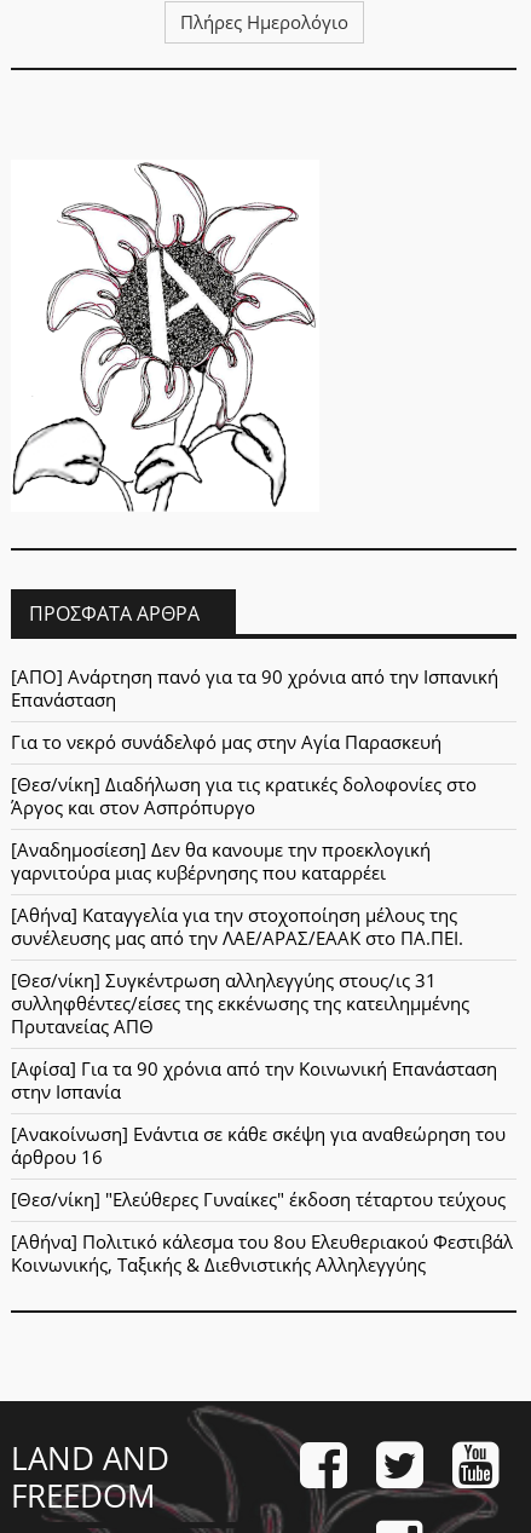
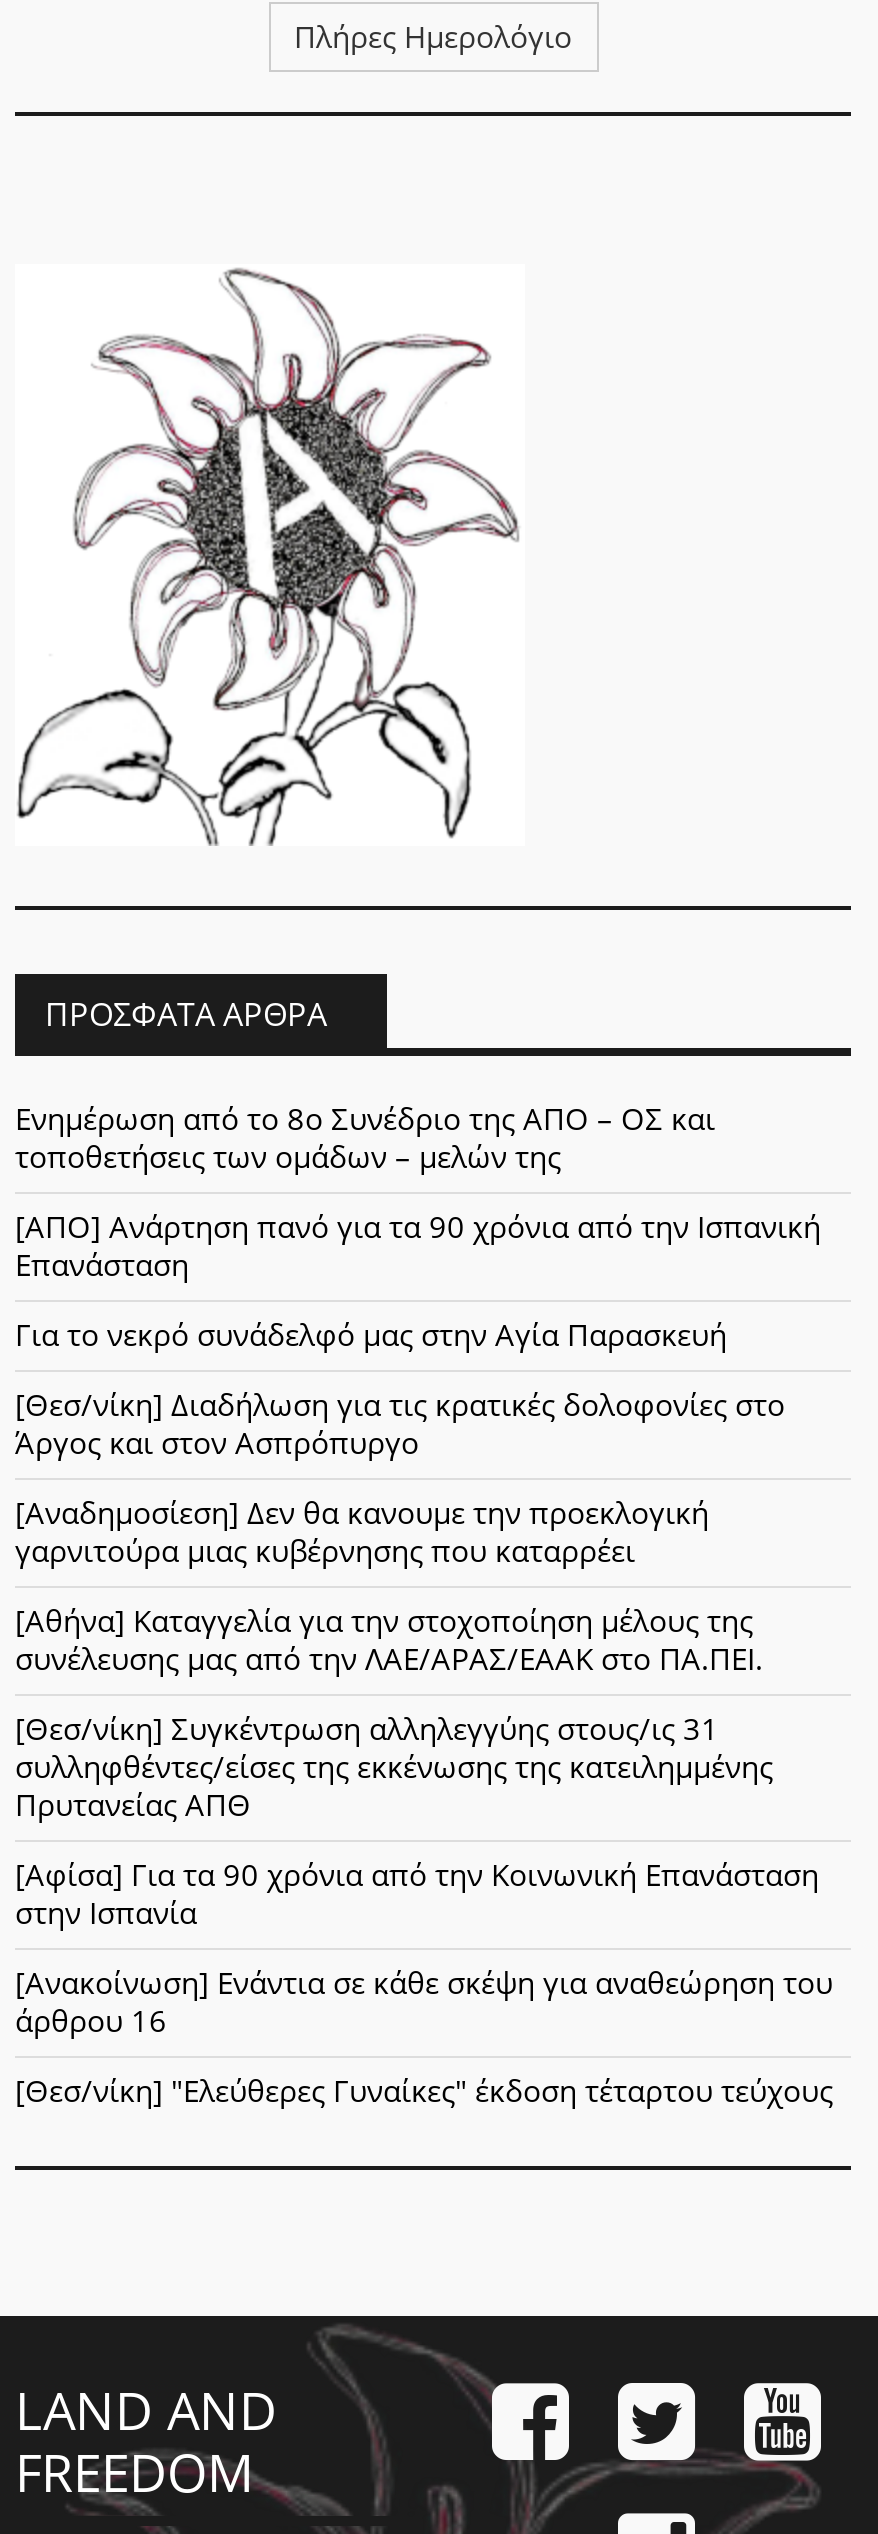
none -> [15,1098,715,1176] Ενημέρωση από το 8ο Συνέδριο της ΑΠΟ – ΟΣ και | τοποθετήσεις των ομάδων – μελών της
moved [11,664,506,1211] -> [15,1206,833,2110]: [ΑΠΟ] Ανάρτηση πανό για τα 90 χρόνια από την Ισπανική | Επανάσταση | Για το νεκρό συνάδελφό μας στην Αγία Παρασκευή | ... | άρθρου 16 | [Θεσ/νίκη] "Ελεύθερες Γυναίκες" έκδοση τέταρτου τεύχους
[11,1229,513,1276] [Αθήνα] Πολιτικό κάλεσμα του 8ου Ελευθεριακού Φεστιβάλ | Κοινωνικής, Ταξικής & Διεθνιστικής Αλληλεγγύης -> none

